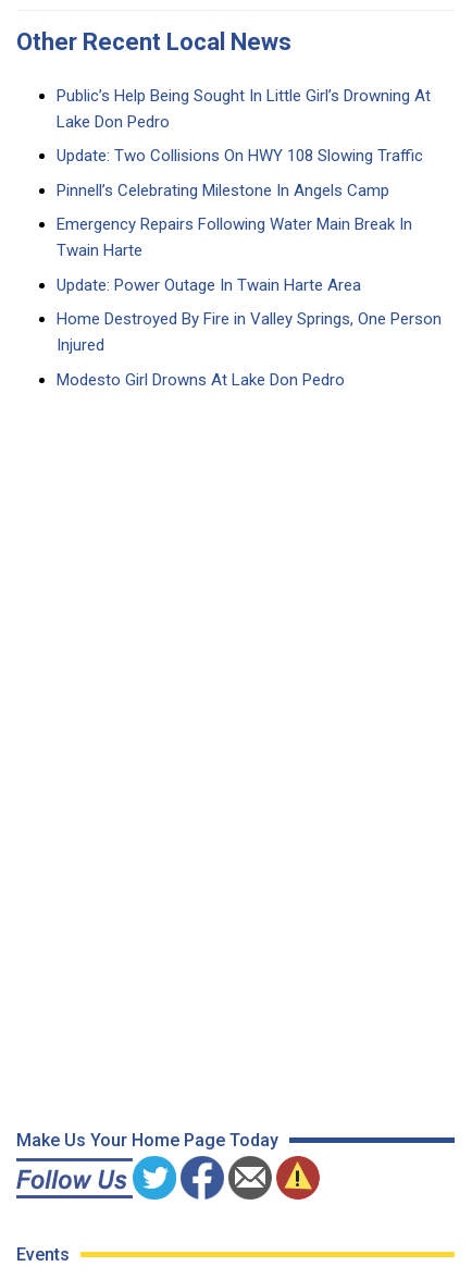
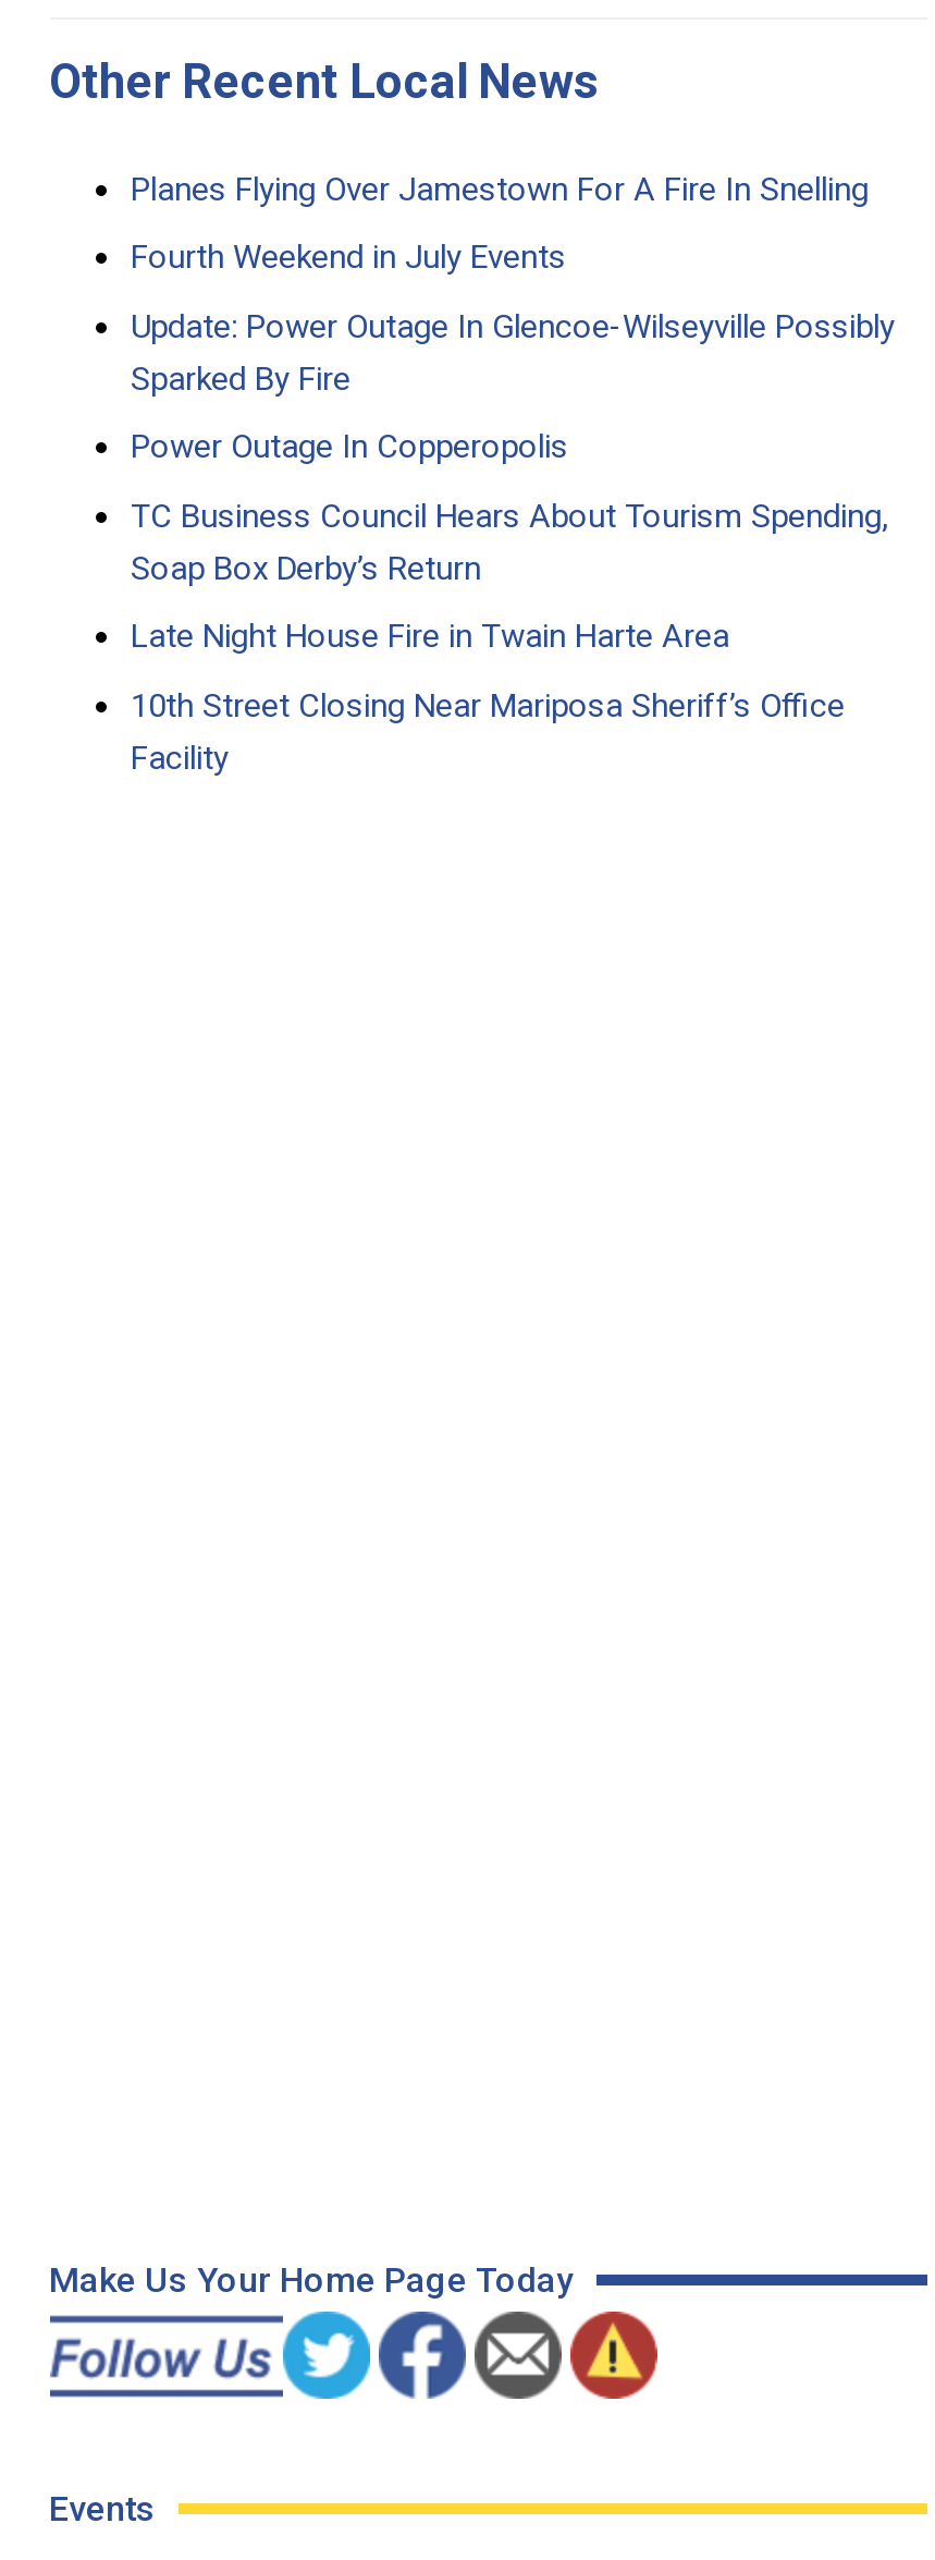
[57,86,431,131] Public’s Help Being Sought In Little Girl’s Drowning At | Lake Don Pedro -> [131,169,869,209] Planes Flying Over Jamestown For A Fire In Snelling
[57,146,423,166] Update: Two Collisions On HWY 108 Slowing Traffic -> [131,238,566,277] Fourth Weekend in July Events
[57,180,389,200] Pinnell’s Celebrating Milestone In Angels Camp -> [131,307,895,398] Update: Power Outage In Glencoe-Wilseyville Possibly | Sparked By Fire
[57,215,412,260] Emergency Repairs Following Water Main Break In | Twain Harte -> [131,427,568,467] Power Outage In Copperopolis
[57,275,361,295] Update: Power Outage In Twain Harte Area -> [131,496,888,588] TC Business Council Hears About Tourism Spending, | Soap Box Derby’s Return
[57,309,442,355] Home Destroyed By Fire in Valley Springs, One Person | Injured -> [131,617,729,656] Late Night House Fire in Twain Harte Area
[57,370,345,389] Modesto Girl Drowns At Lake Don Pedro -> [131,686,845,777] 10th Street Closing Near Mariposa Sheriff’s Office | Facility

